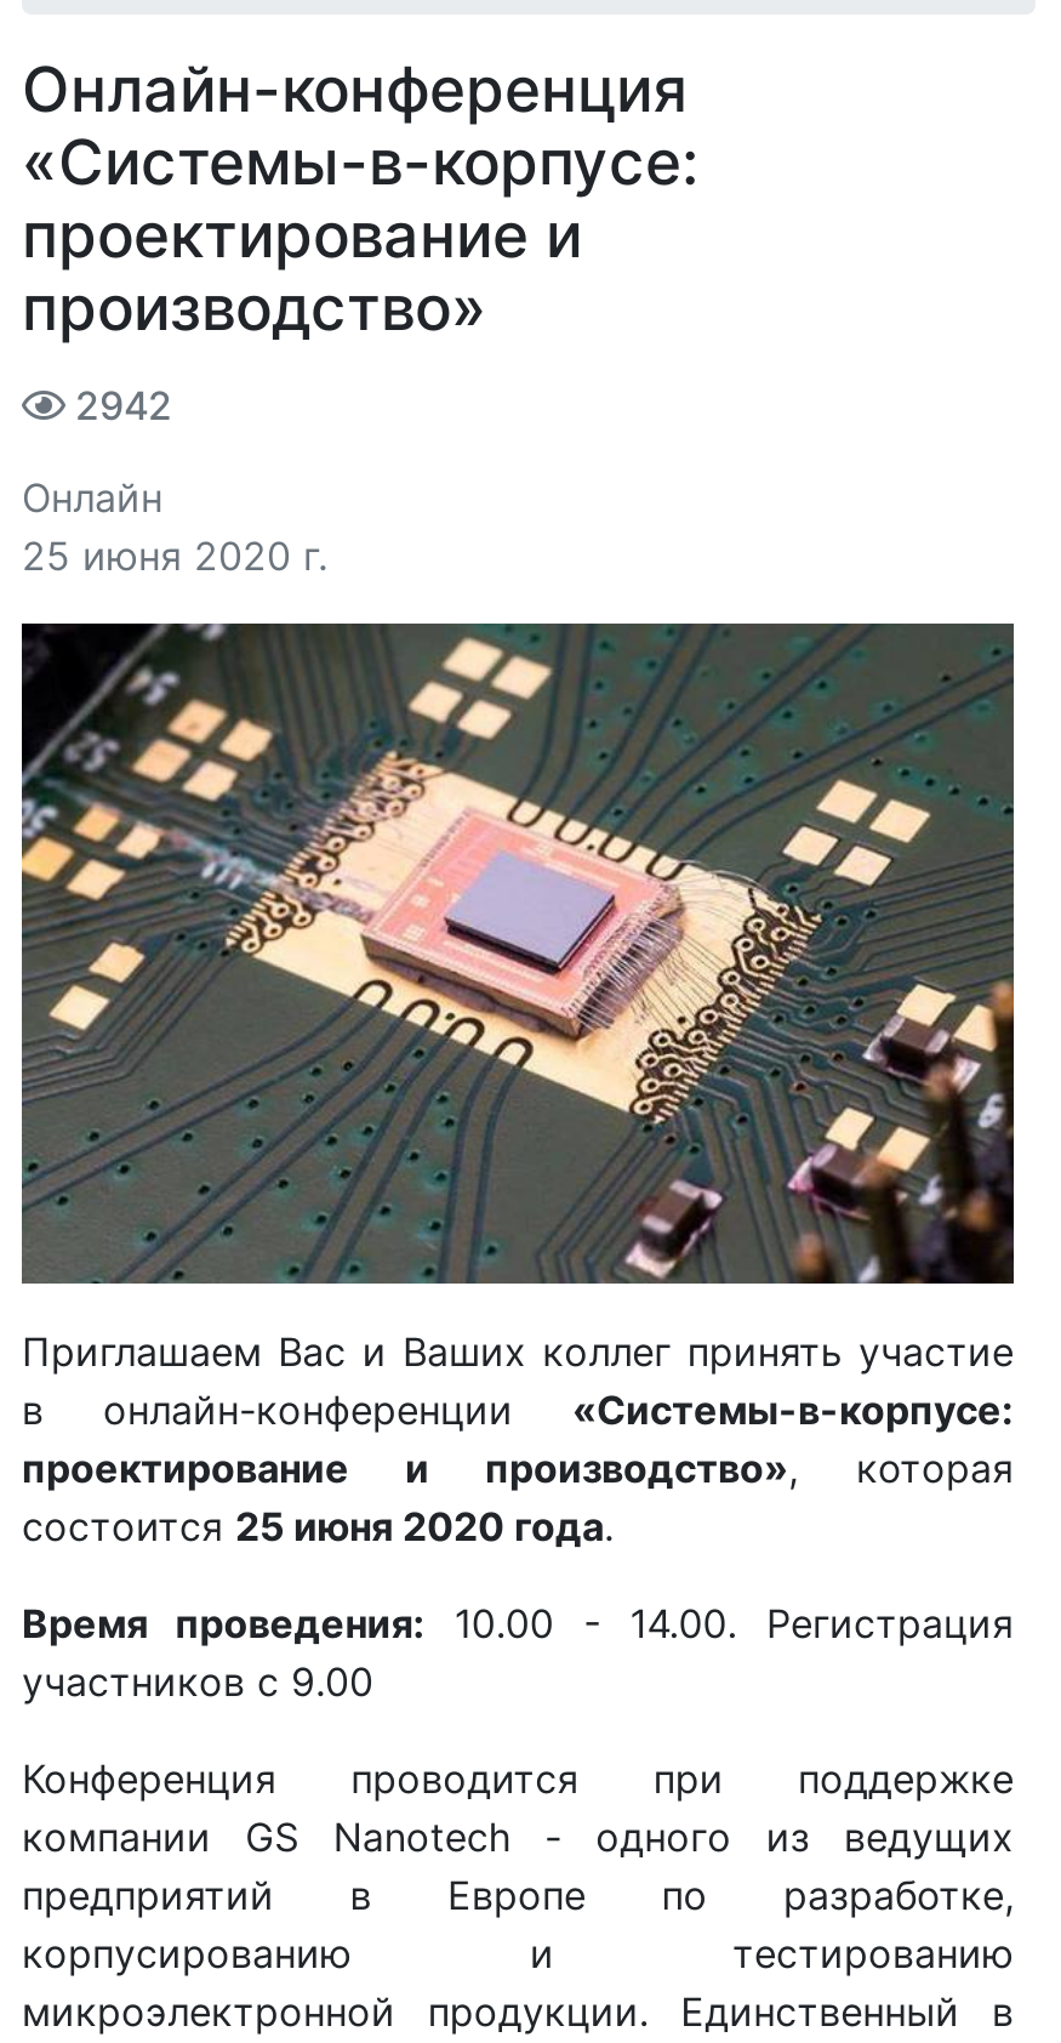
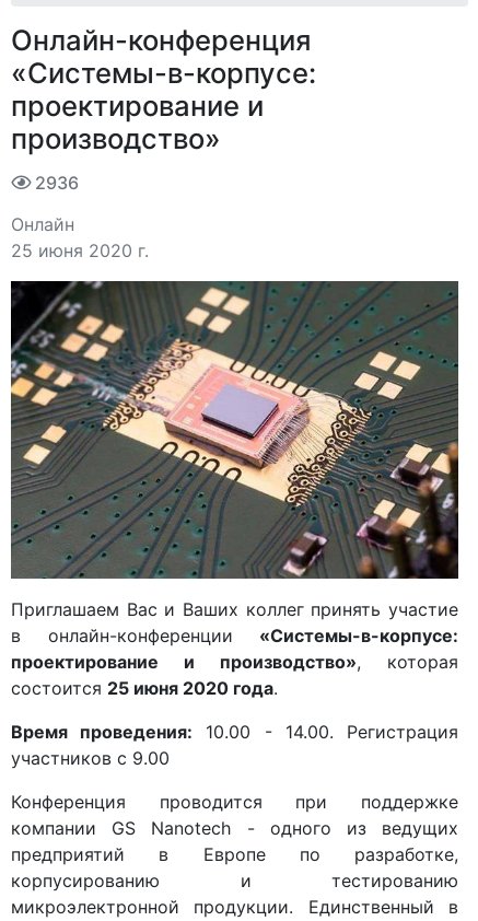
[65,381,172,430] 2942 -> [31,172,79,194] 2936

